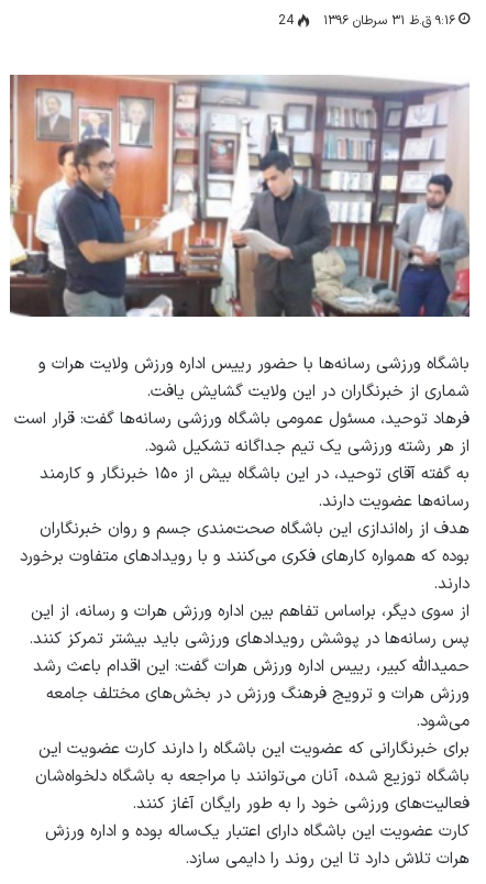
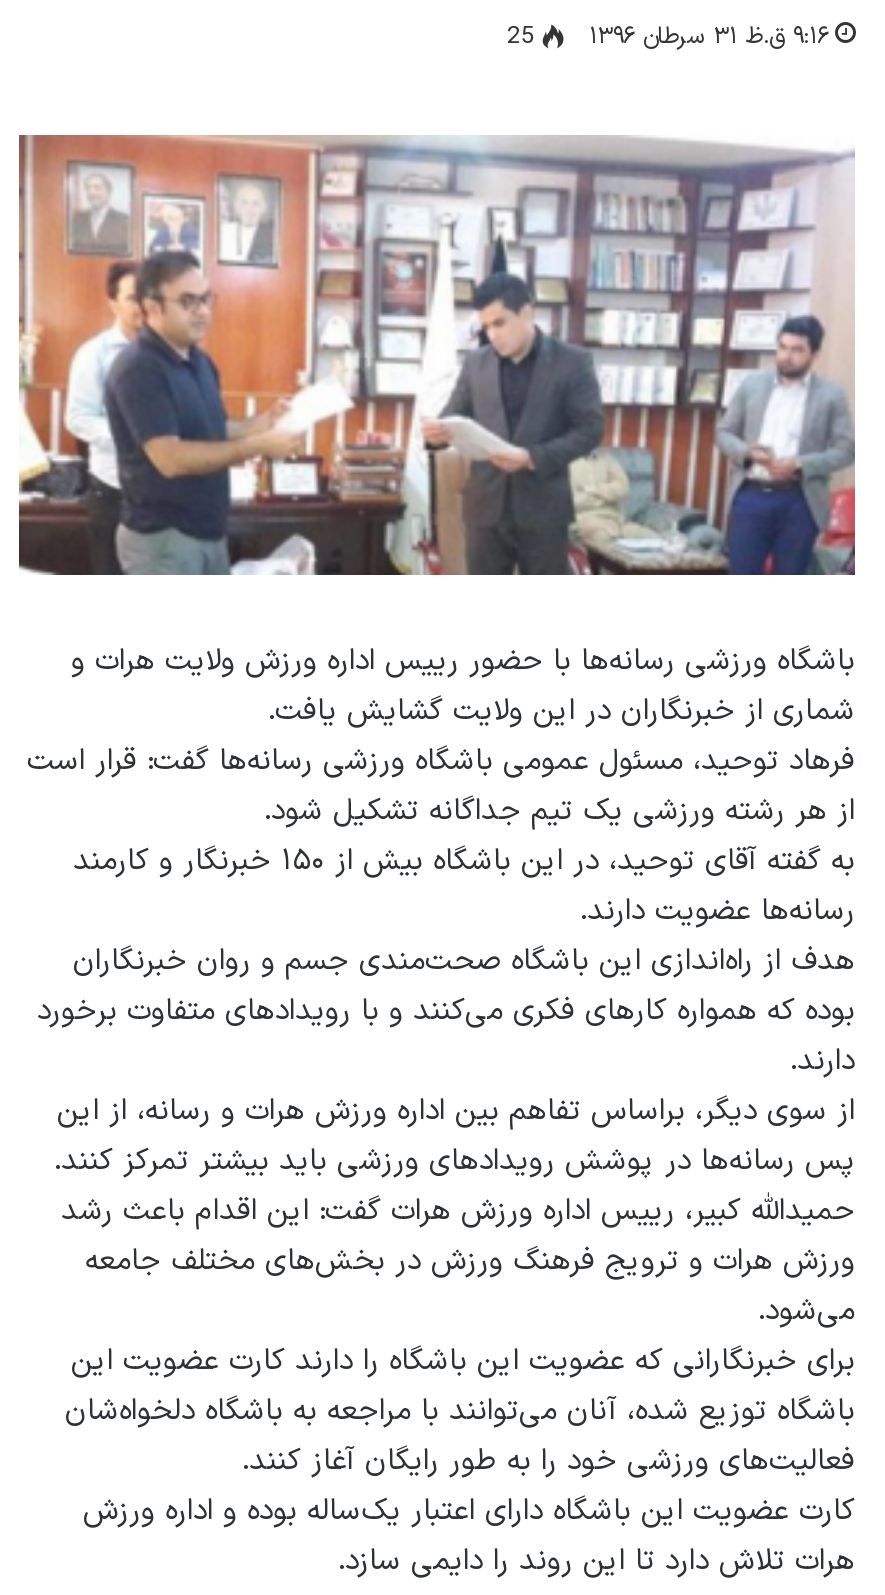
[278,11,294,31] 24 -> [507,19,535,55] 25

